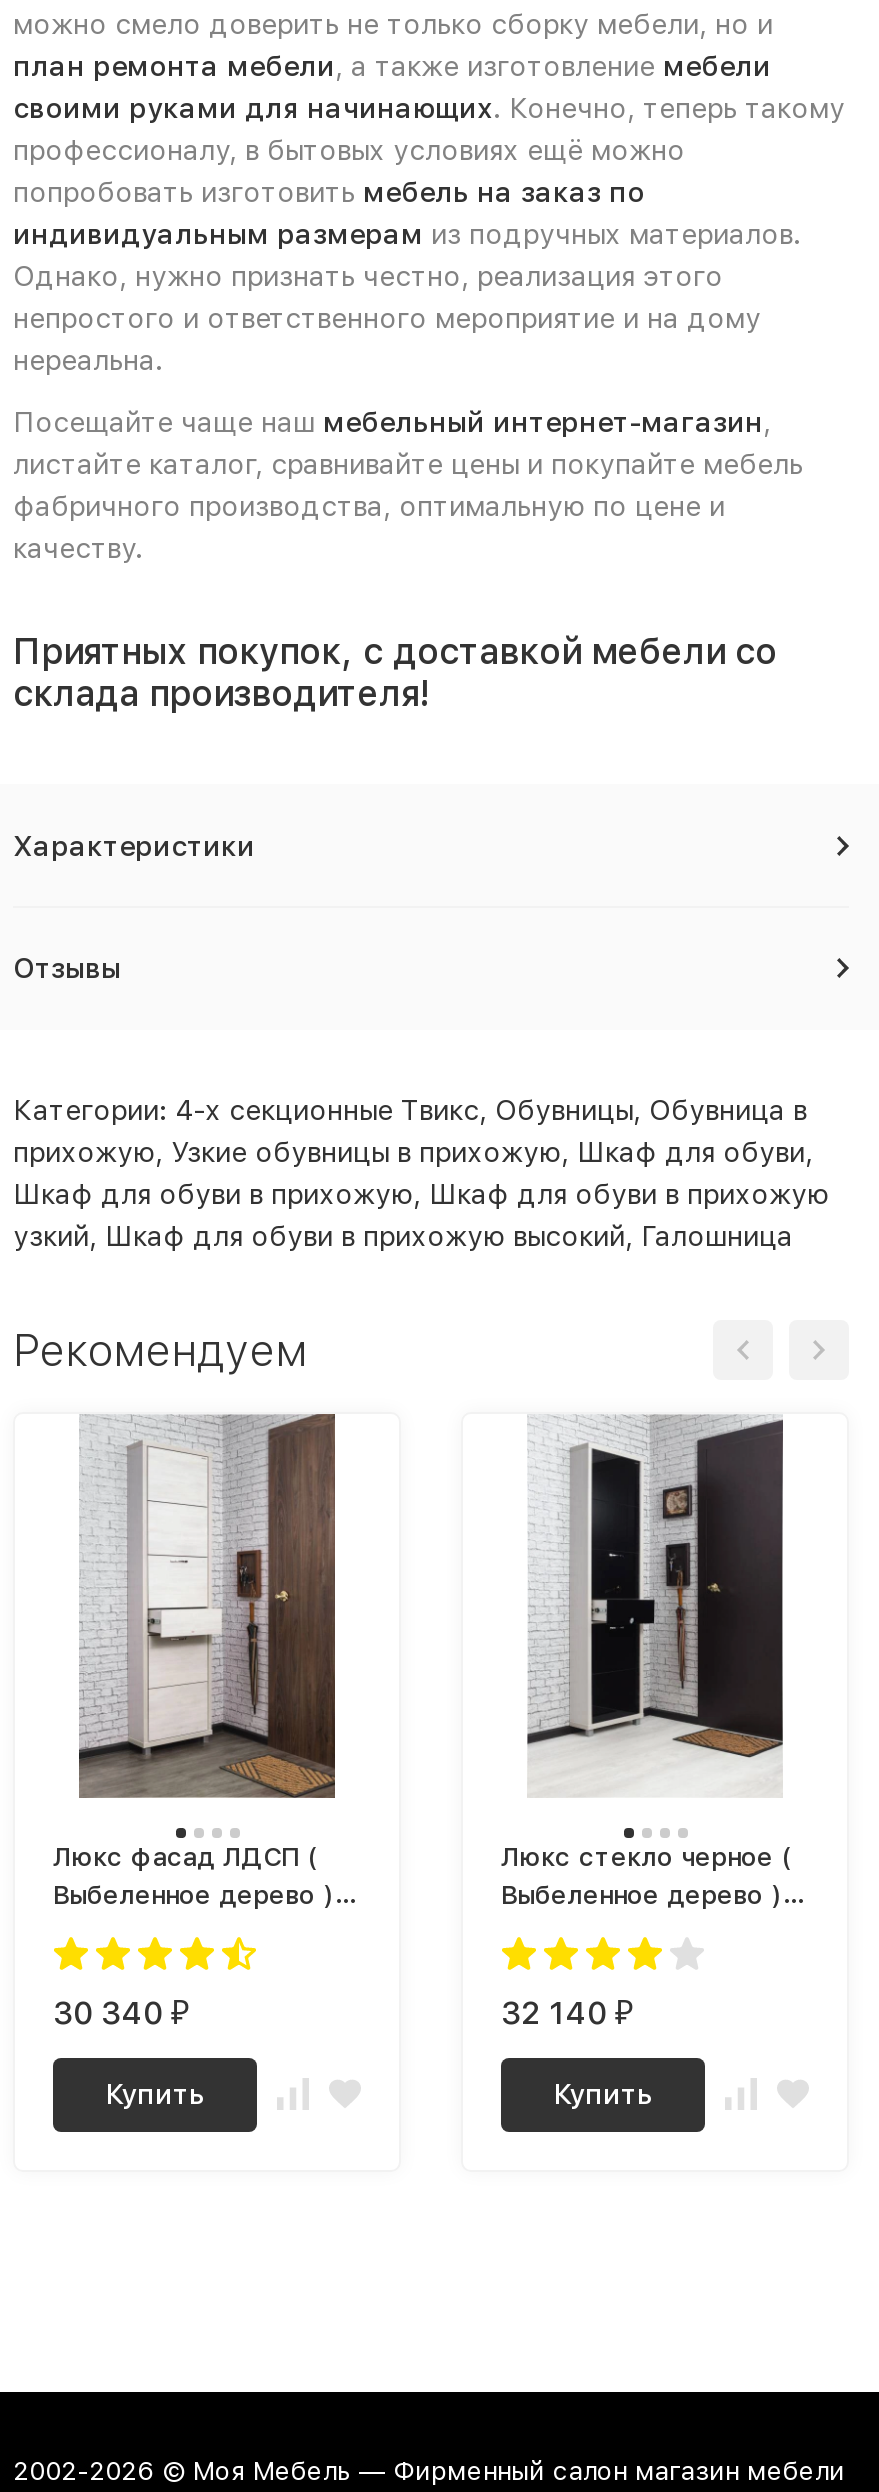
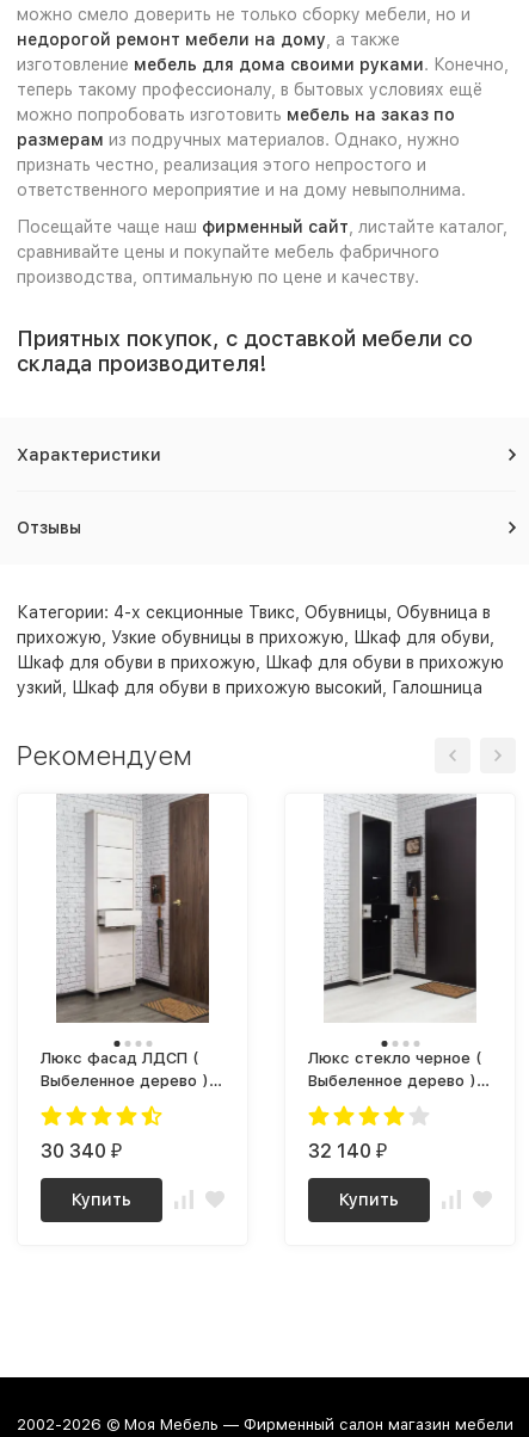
[13,49,845,375] план ремонта мебели, а также изготовление мебели | своими руками для начинающих. Конечно, теперь такому | профессионалу, в бытовых условиях ещё можно | попробовать изготовить мебель на заказ по | индивидуальным размерам из подручных материалов. | Однако, нужно признать честно, реализация этого | непростого и ответственного мероприятие и на дому | нереальна. -> [17,29,509,199] недорогой ремонт мебели на дому, а также | изготовление мебель для дома своими руками. Конечно, | теперь такому профессионалу, в бытовых условиях ещё | можно попробовать изготовить мебель на заказ по | размерам из подручных материалов. Однако, нужно | признать честно, реализация этого непростого и | ответственного мероприятие и на дому невыполнима.
[13,405,803,563] Посещайте чаще наш мебельный интернет-магазин, | листайте каталог, сравнивайте цены и покупайте мебель | фабричного производства, оптимальную по цене и | качеству. -> [17,217,508,286] Посещайте чаще наш фирменный сайт, листайте каталог, | сравнивайте цены и покупайте мебель фабричного | производства, оптимальную по цене и качеству.

